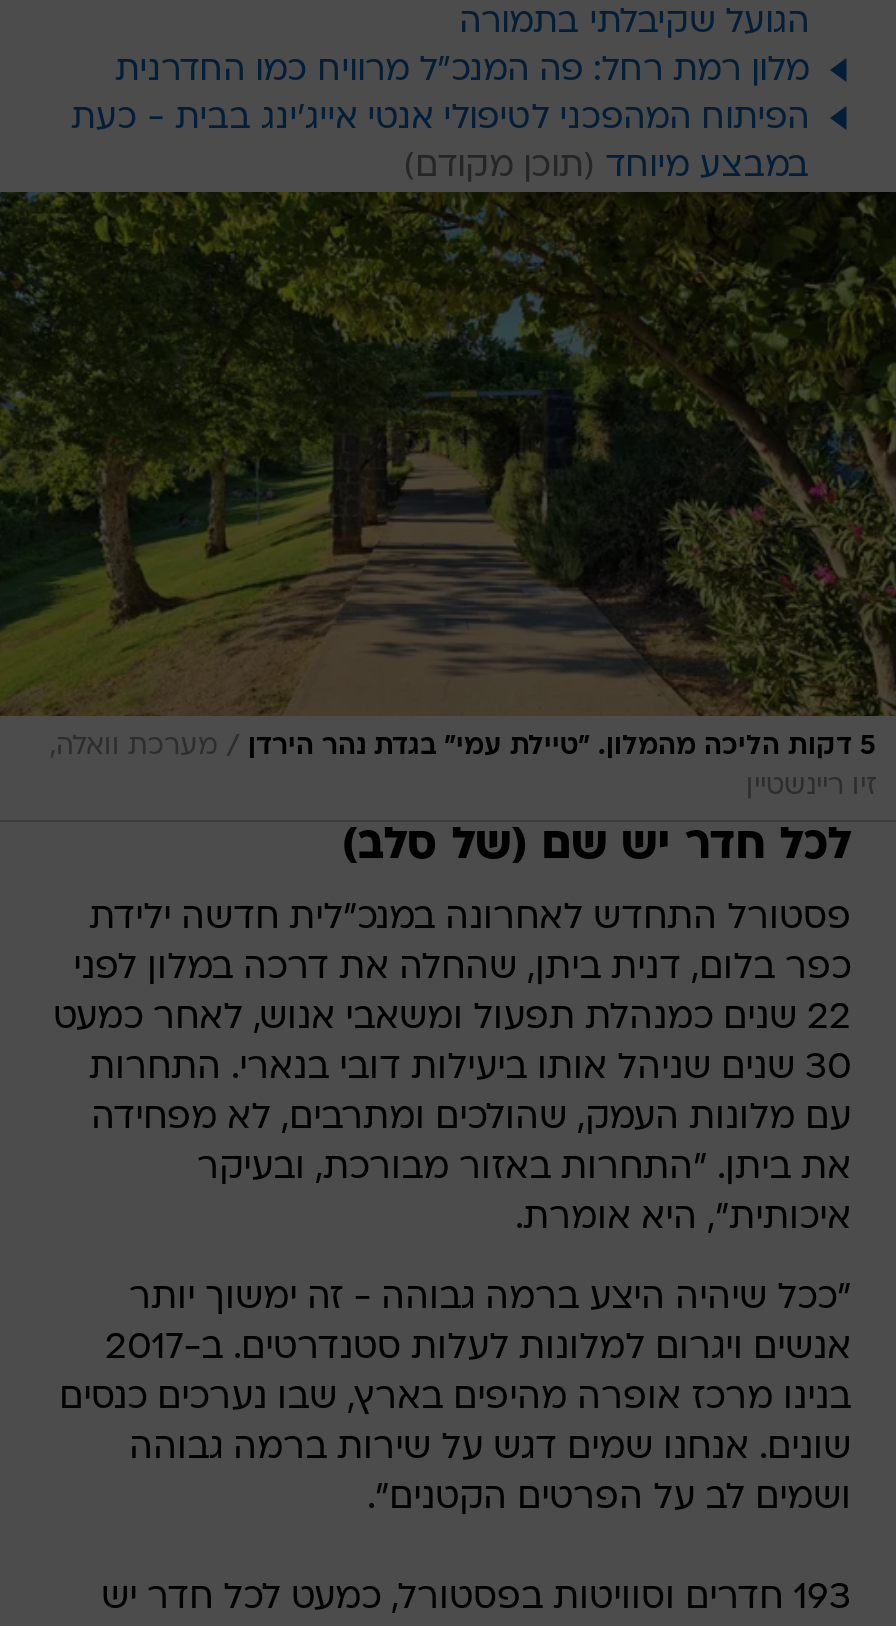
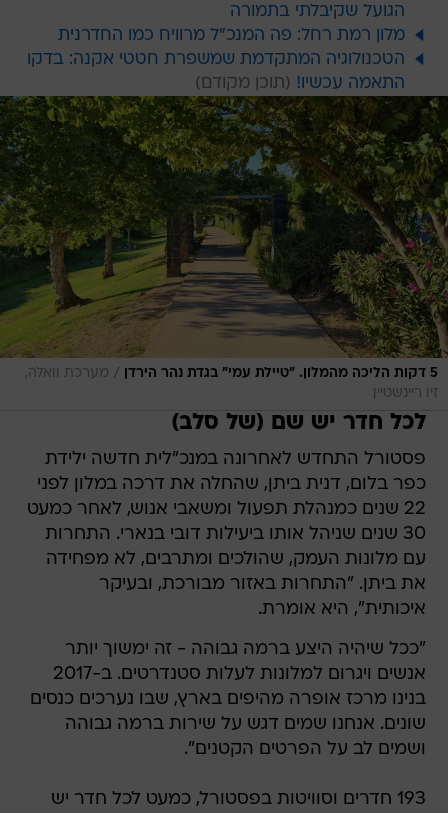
[71,103,809,185] הפיתוח המהפכני לטיפולי אנטי אייג'ינג בבית - כעת | במבצע מיוחד -> [27,51,405,92] הטכנולוגיה המתקדמת שמשפרת חטטי אקנה: בדקו | התאמה עכשיו!

